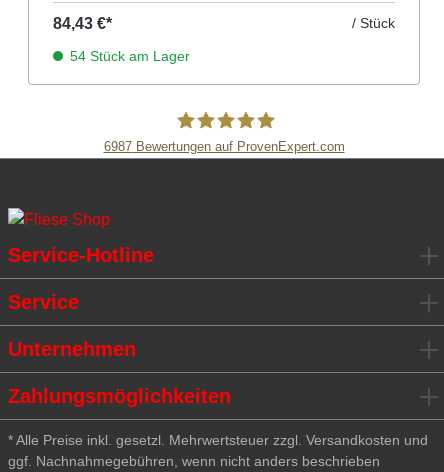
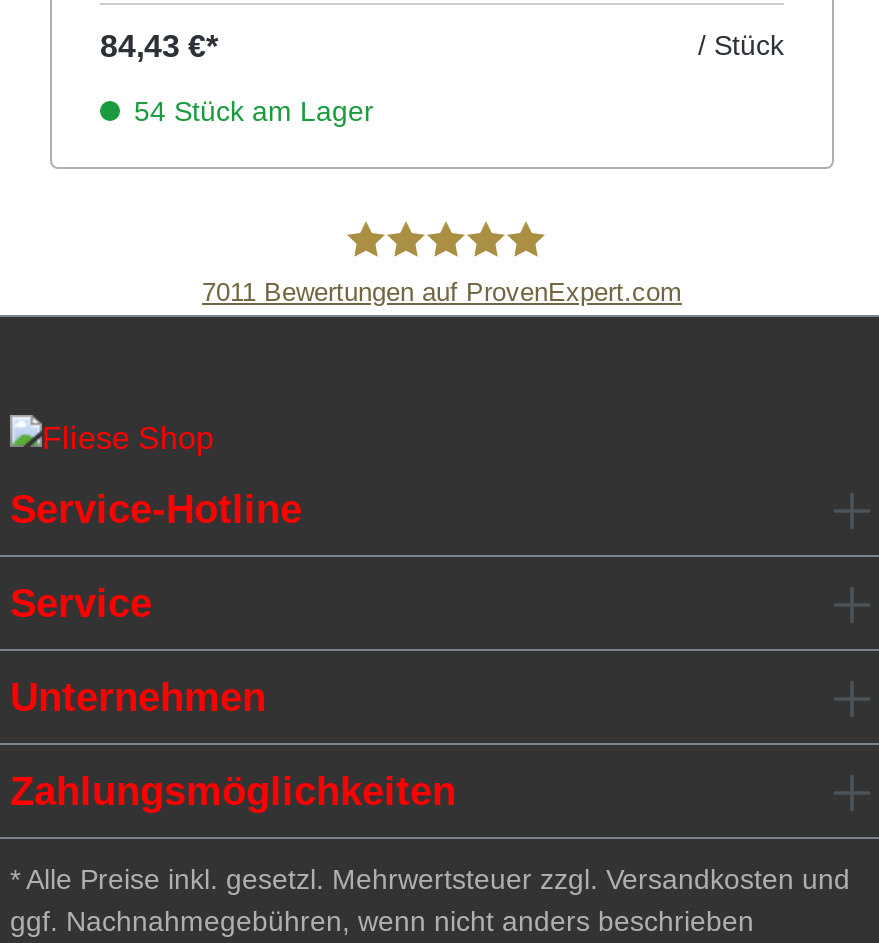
[103,139,344,154] 6987 Bewertungen auf ProvenExpert.com -> [202,277,682,307] 7011 Bewertungen auf ProvenExpert.com

